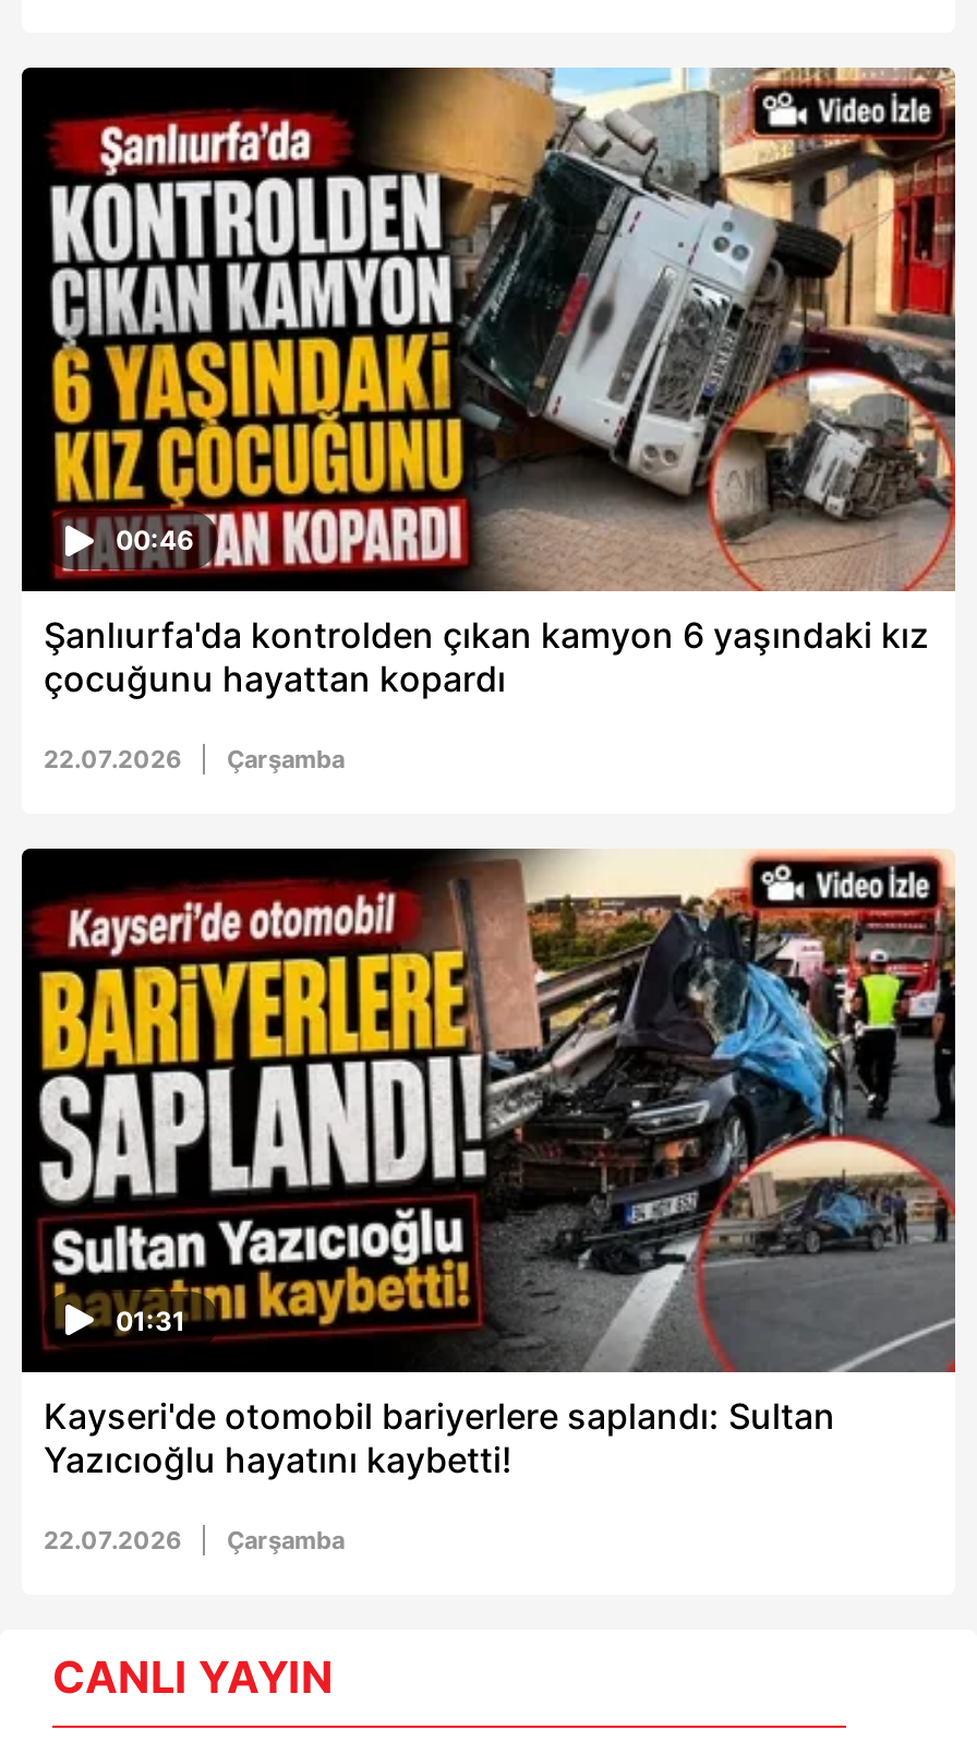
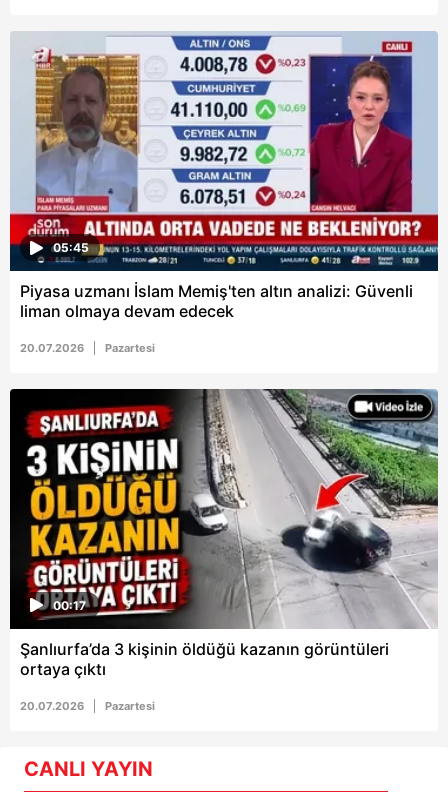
[20,65,957,593] [image] | 00:46 -> [9,31,439,272] [image] | 05:45
[44,613,929,700] Şanlıurfa'da kontrolden çıkan kamyon 6 yaşındaki kız | çocuğunu hayattan kopardı -> [20,281,413,321] Piyasa uzmanı İslam Memiş'ten altın analizi: Güvenli | liman olmaya devam edecek
[44,744,345,774] 22.07.2026 | Çarşamba -> [20,341,155,355] 20.07.2026 | Pazartesi
[28,849,957,1374] [image] | 01:31 -> [14,388,439,629] [image] | 00:17
[44,1394,835,1481] Kayseri'de otomobil bariyerlere saplandı: Sultan | Yazıcıoğlu hayatını kaybetti! -> [20,639,389,679] Şanlıurfa’da 3 kişinin öldüğü kazanın görüntüleri | ortaya çıktı
[44,1525,345,1555] 22.07.2026 | Çarşamba -> [20,699,155,713] 20.07.2026 | Pazartesi

